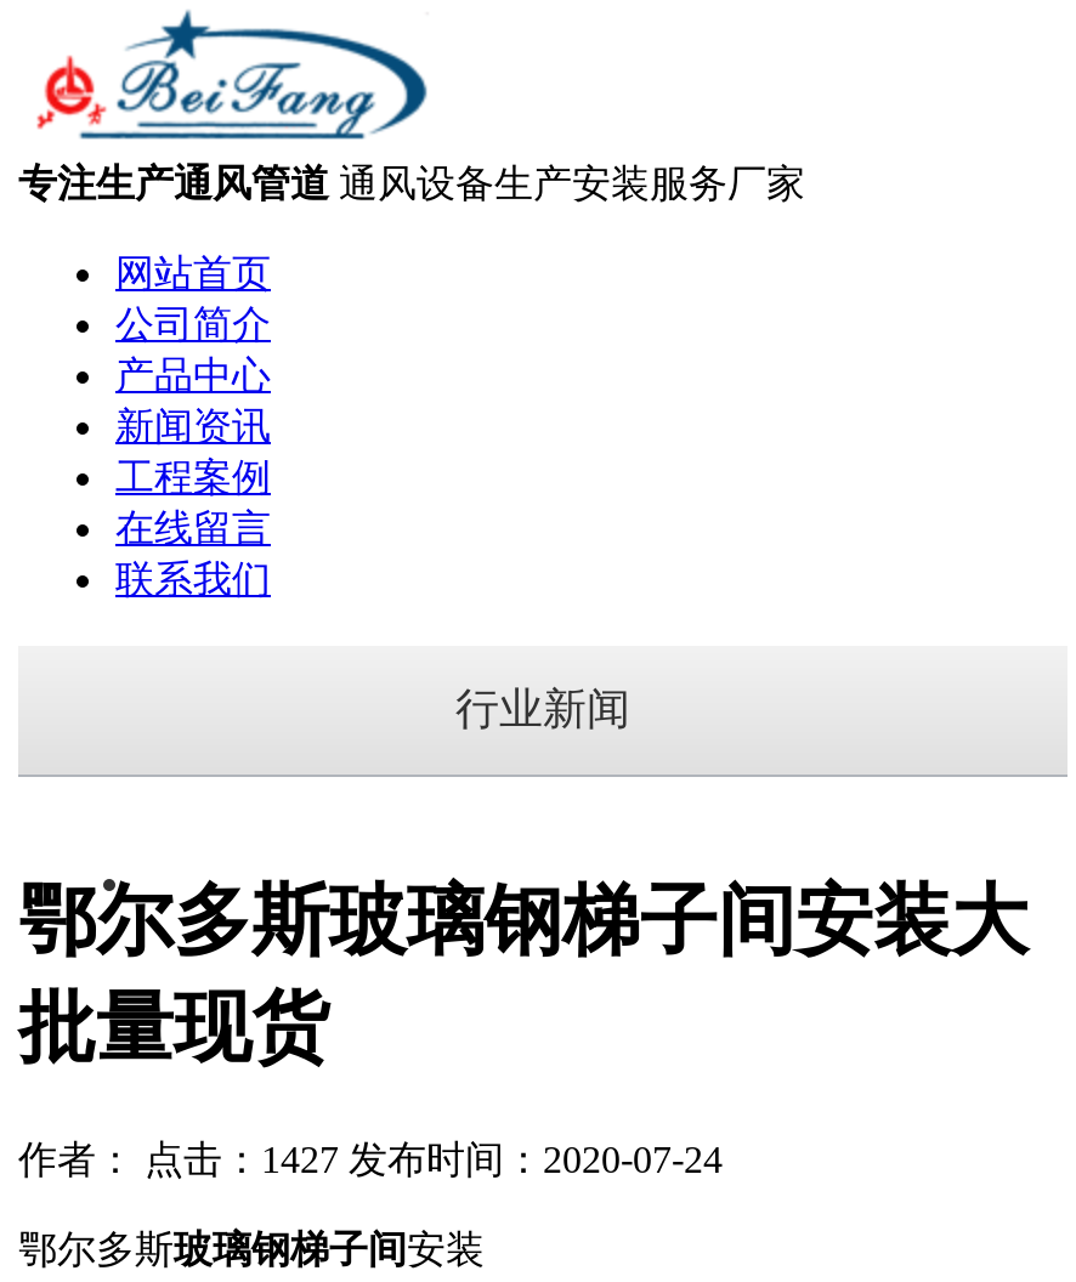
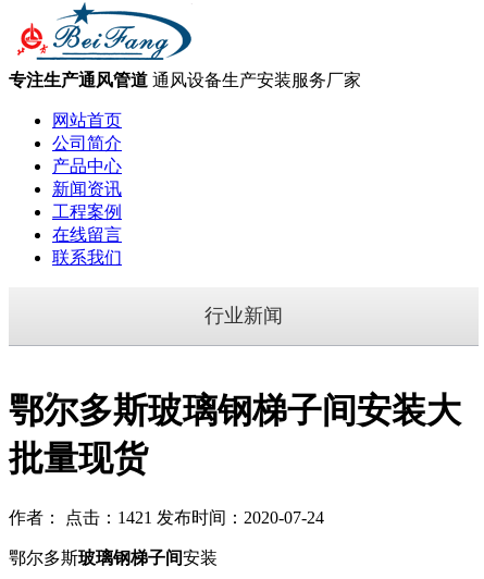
[18,1139,723,1180] 作者： 点击：1427 发布时间：2020-07-24 -> [9,508,324,527] 作者： 点击：1421 发布时间：2020-07-24

